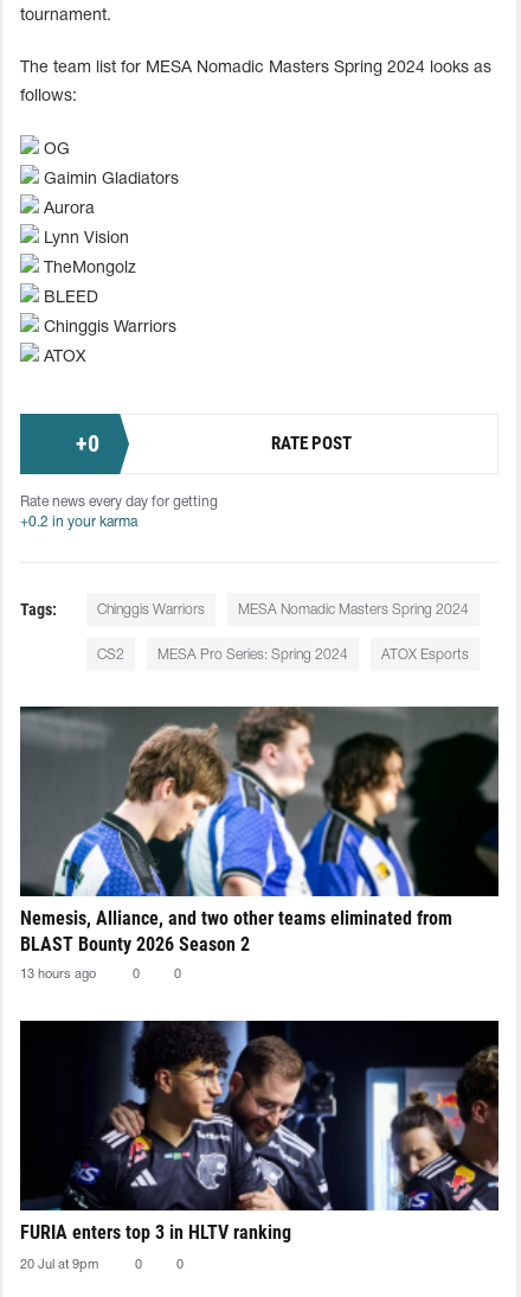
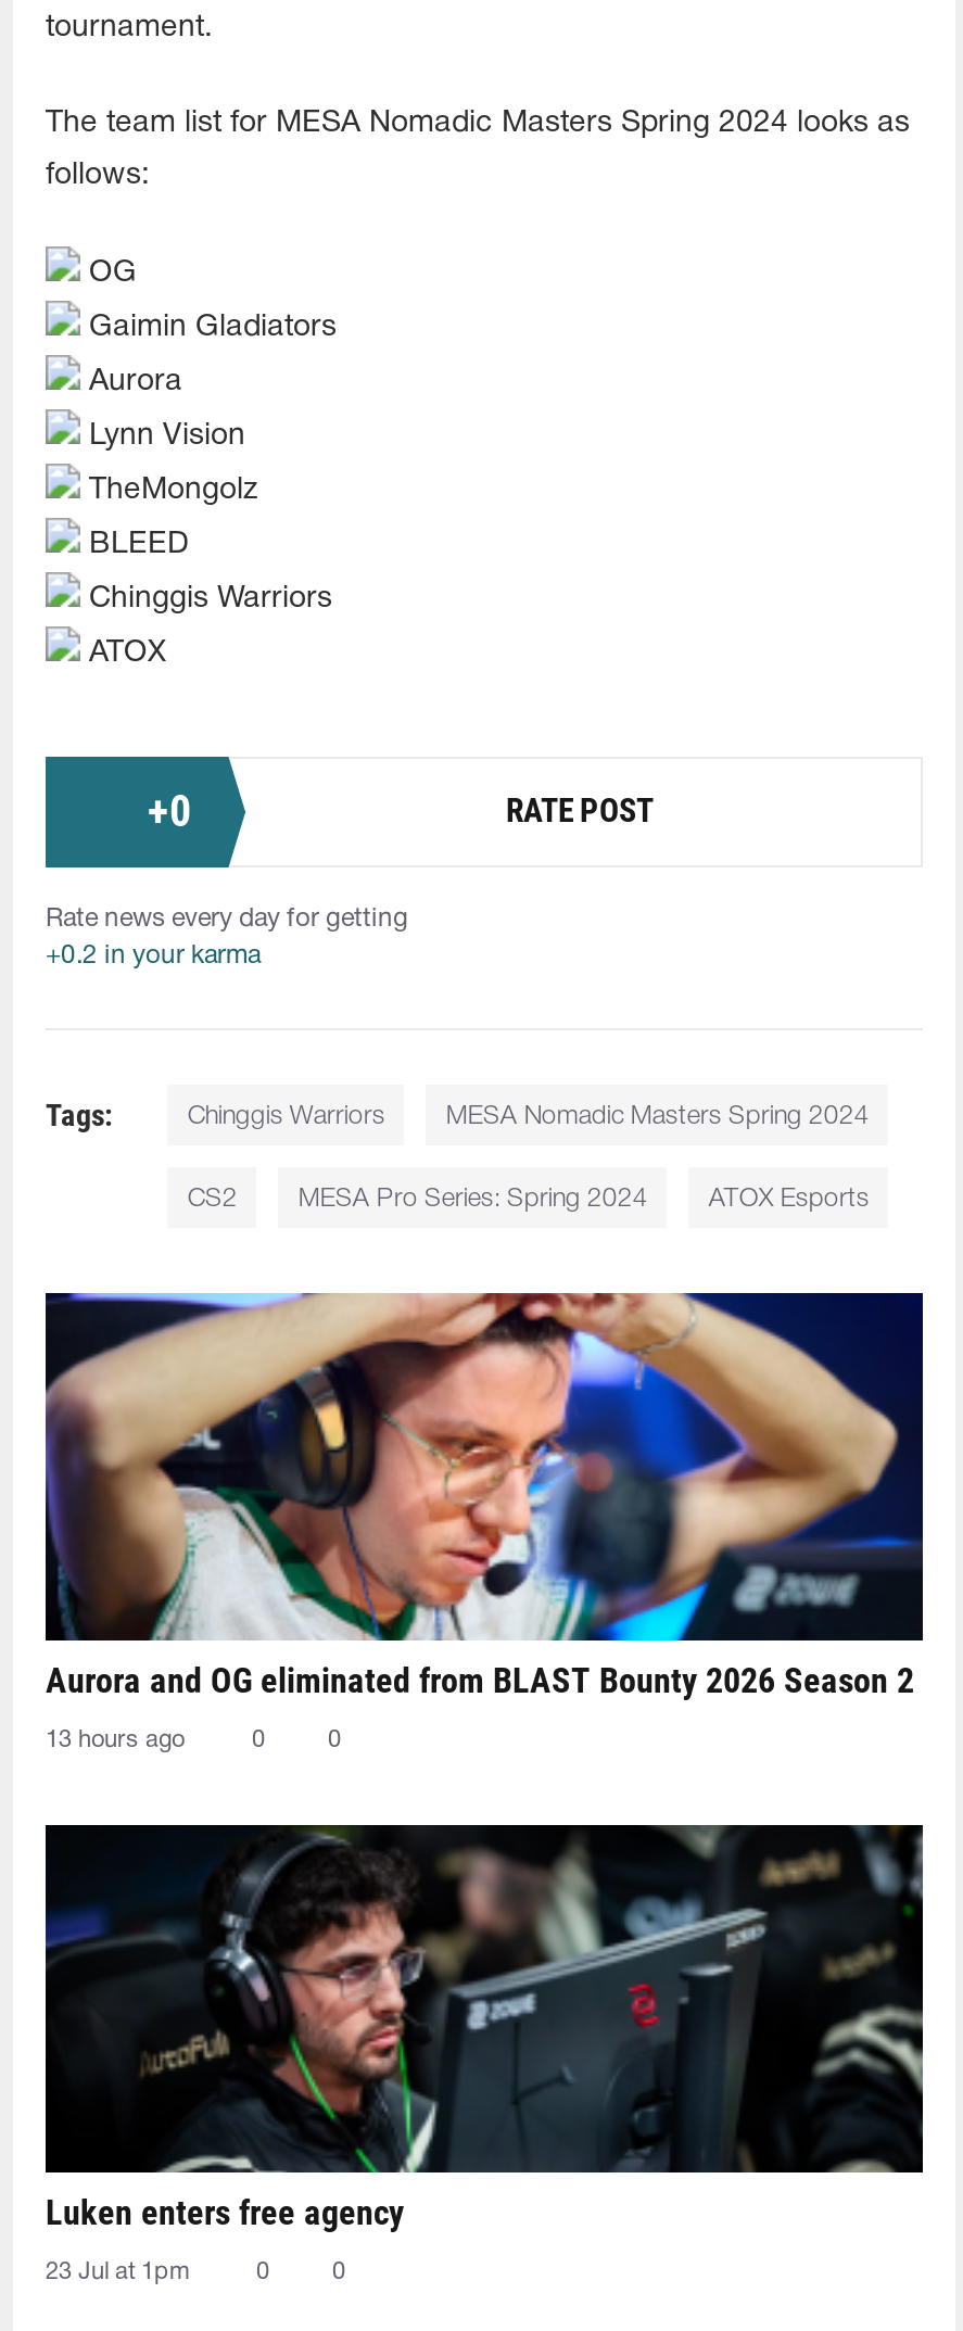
[20,705,500,955] [image] | Nemesis, Alliance, and two other teams eliminated from | BLAST Bounty 2026 Season 2 -> [46,1291,923,1701] [image] | Aurora and OG eliminated from BLAST Bounty 2026 Season 2
[20,1020,500,1243] [image] | FURIA enters top 3 in HLTV ranking -> [43,1823,925,2233] [image] | Luken enters free agency
[20,1259,98,1271] 20 Jul at 9pm -> [46,2261,189,2283] 23 Jul at 1pm

